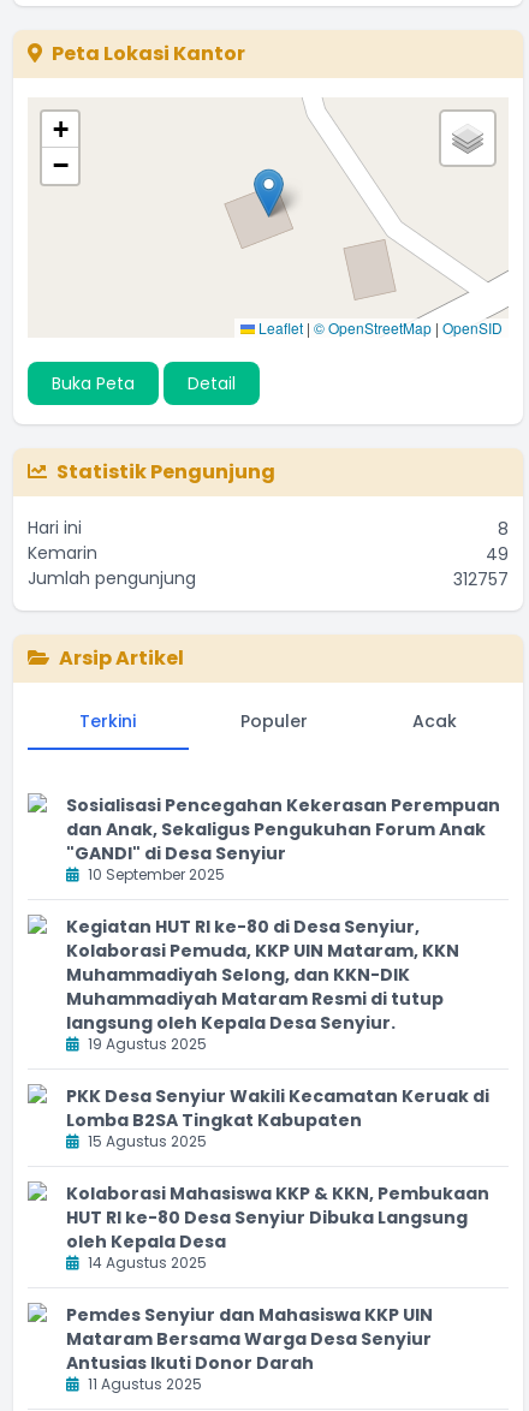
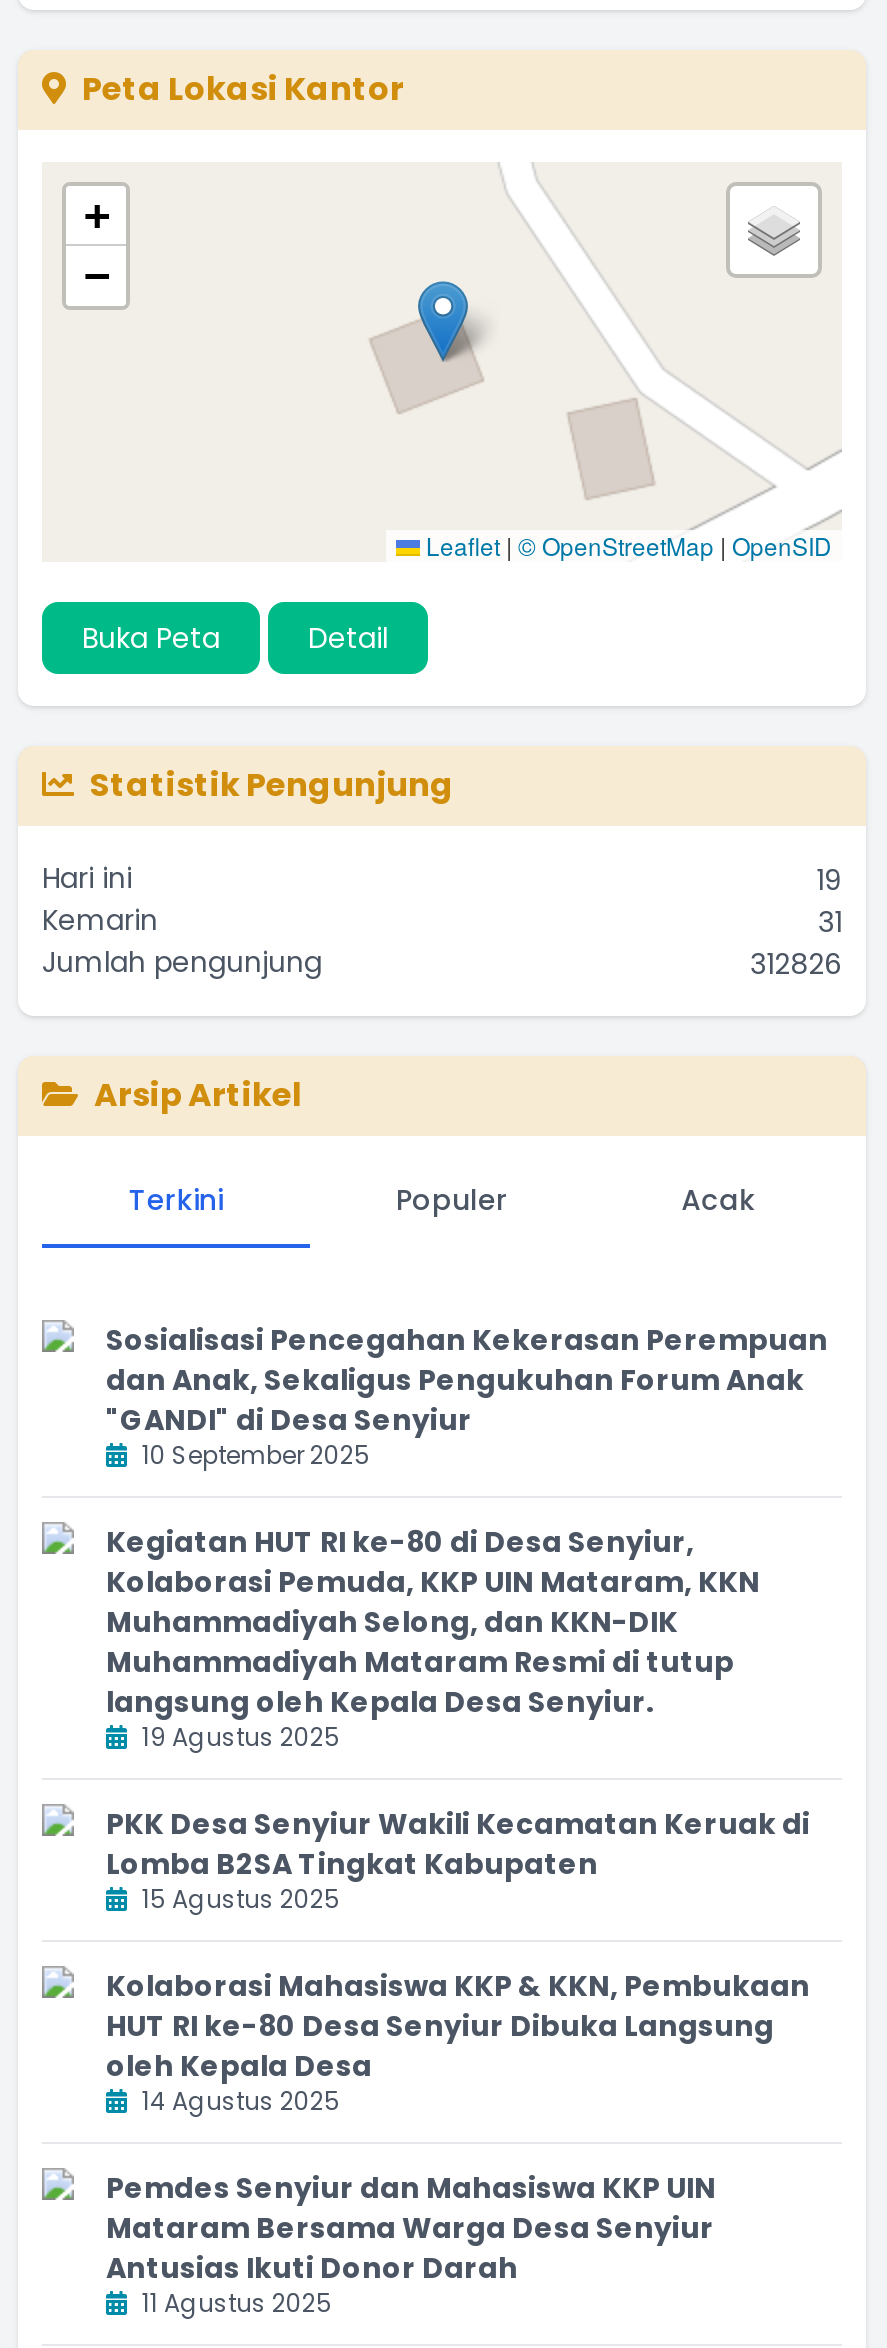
[498,517,509,541] 8 -> [816,860,842,900] 19
[486,542,509,566] 49 -> [818,902,842,942] 31
[453,568,509,592] 312757 -> [750,944,842,984] 312826

